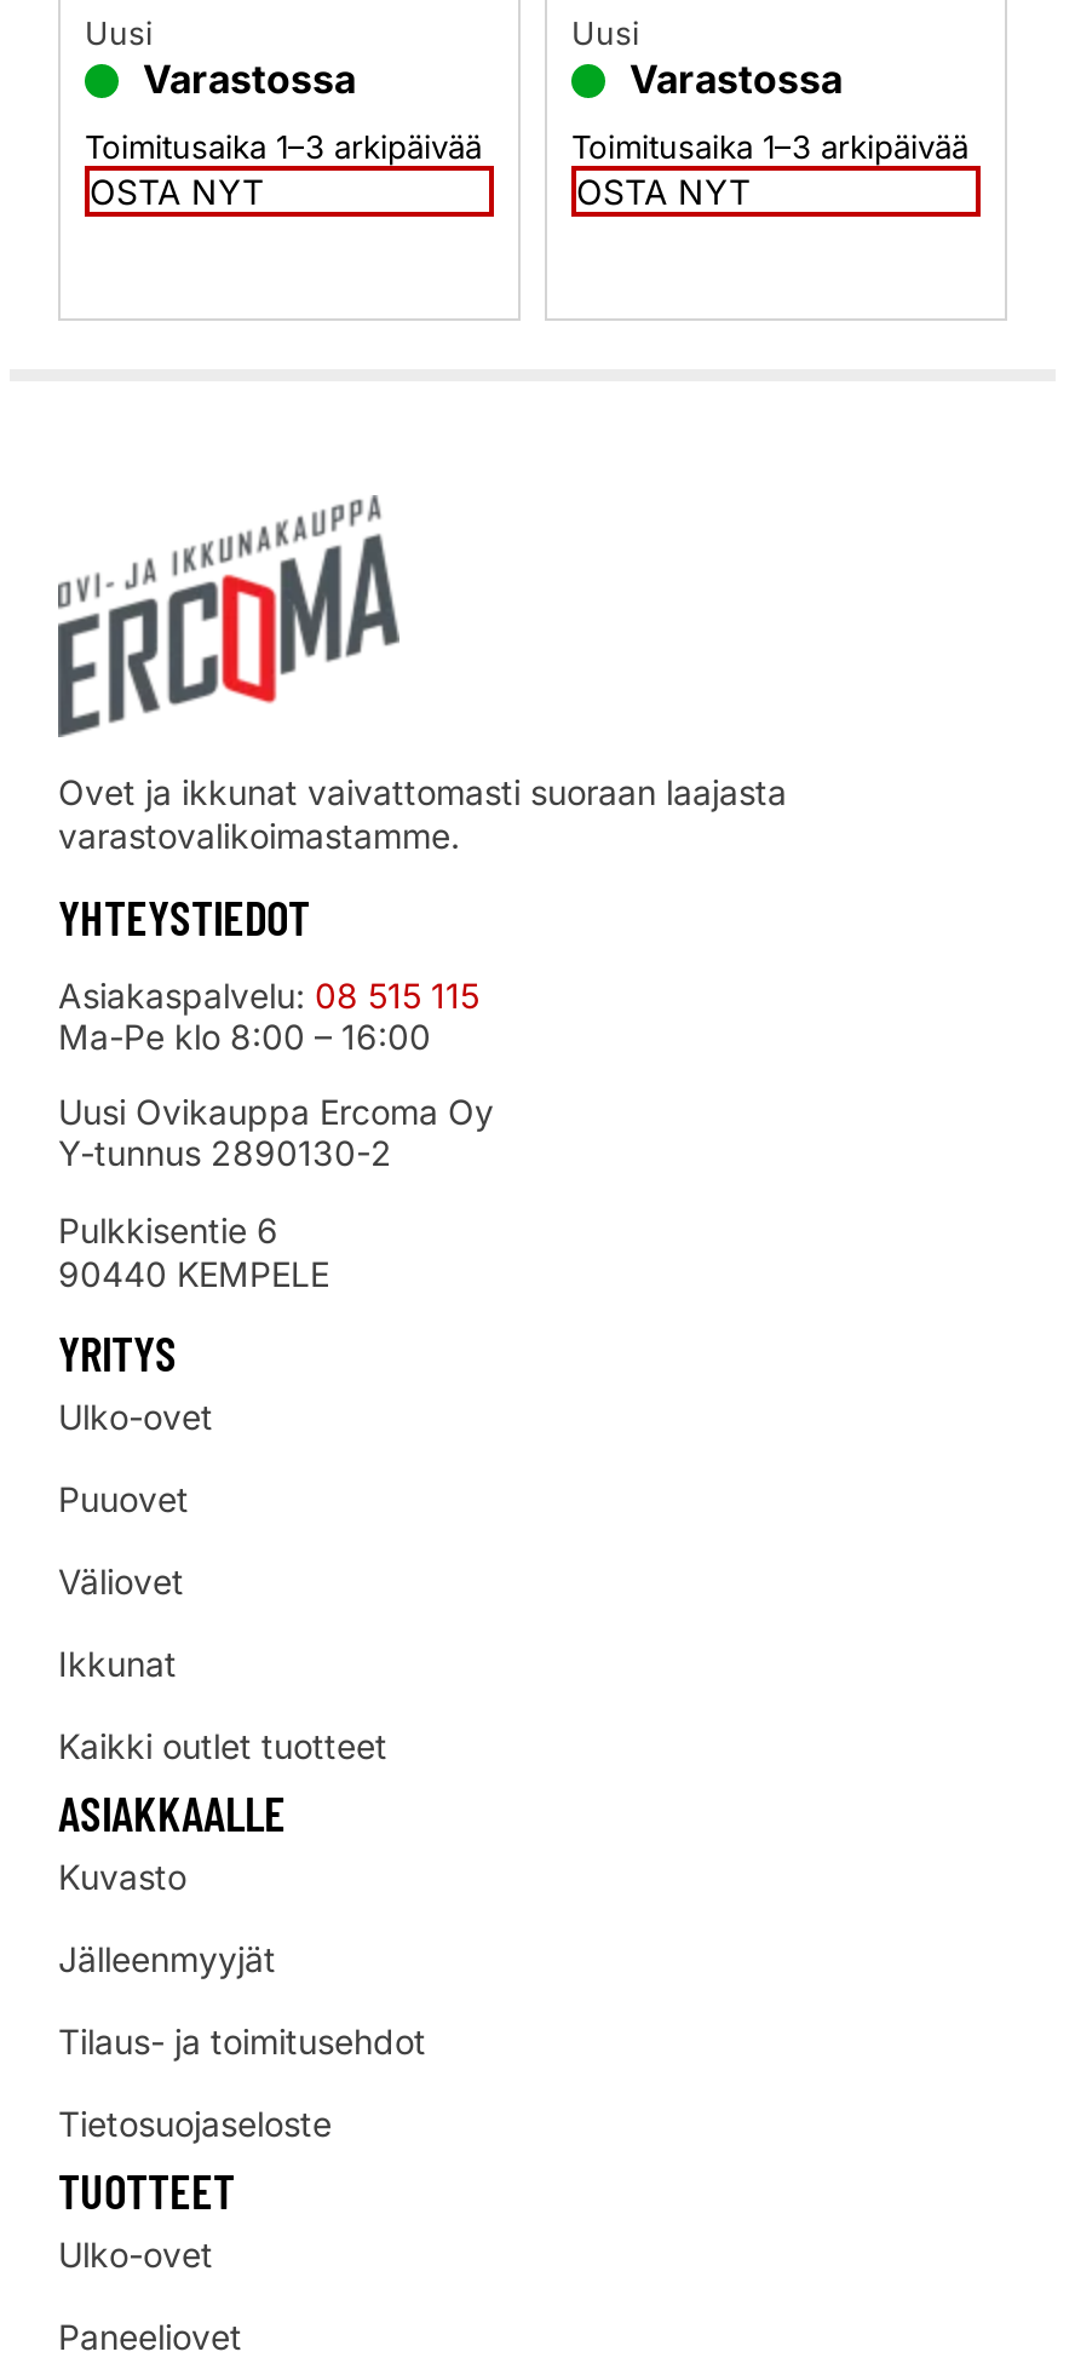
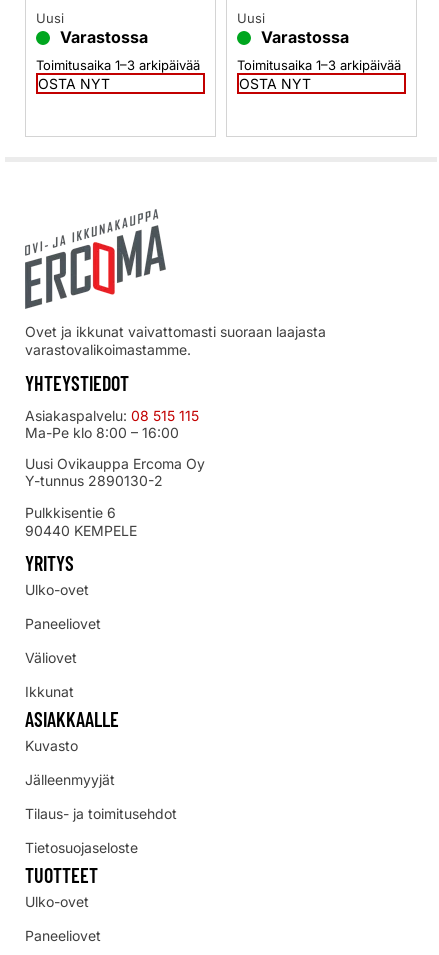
[58,1477,189,1518] Puuovet -> [25,615,101,632] Paneeliovet
[58,1724,387,1765] Kaikki outlet tuotteet -> none

